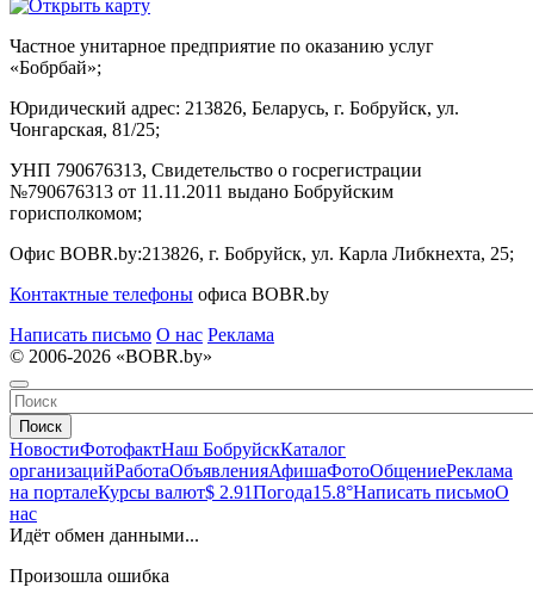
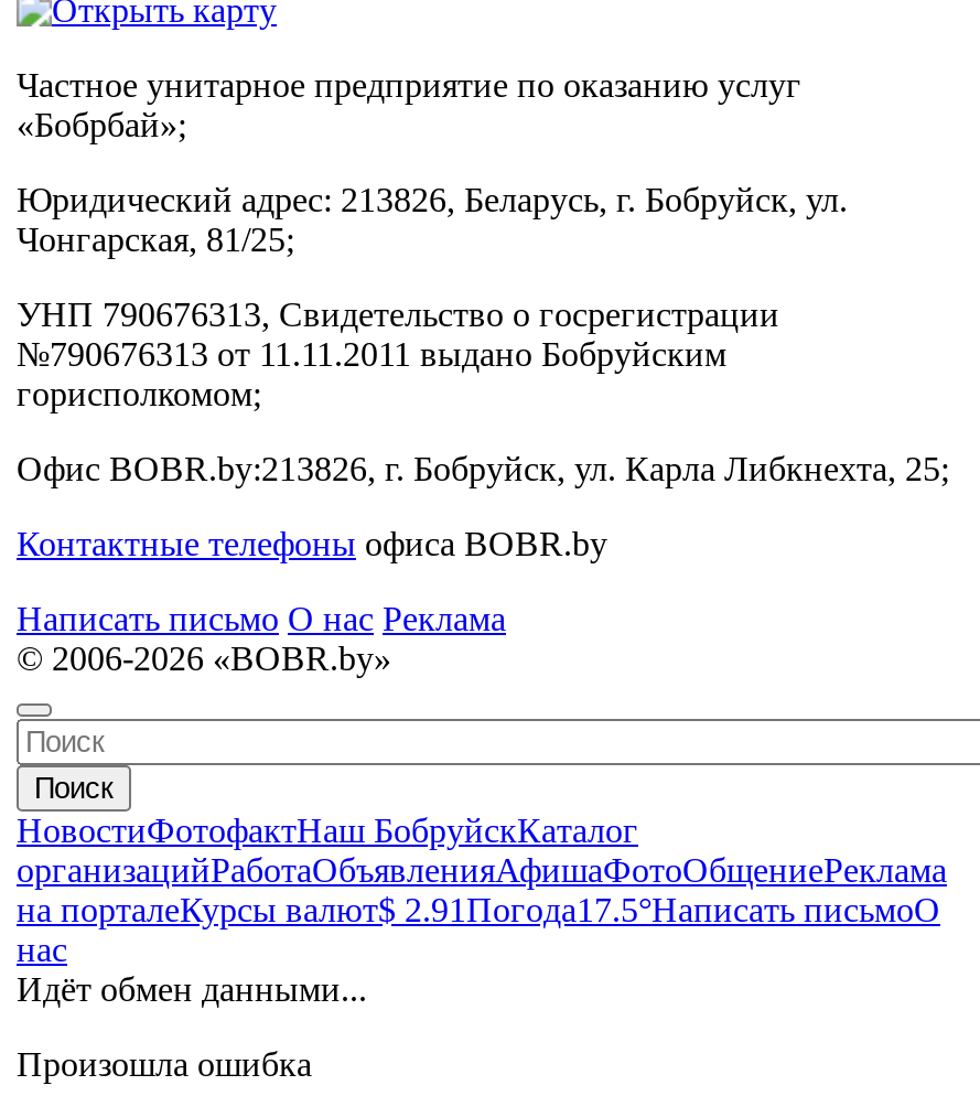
[10,482,509,502] на порталеКурсы валют$ 2.91 Погода15.8°Написать письмоО -> [17,891,940,929] на порталеКурсы валют$ 2.91 Погода17.5°Написать письмоО

